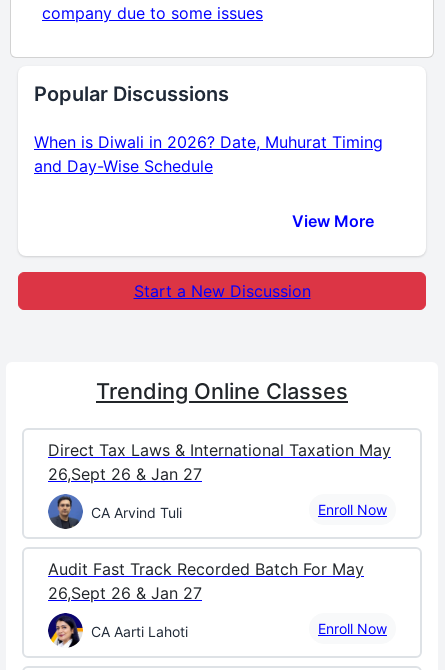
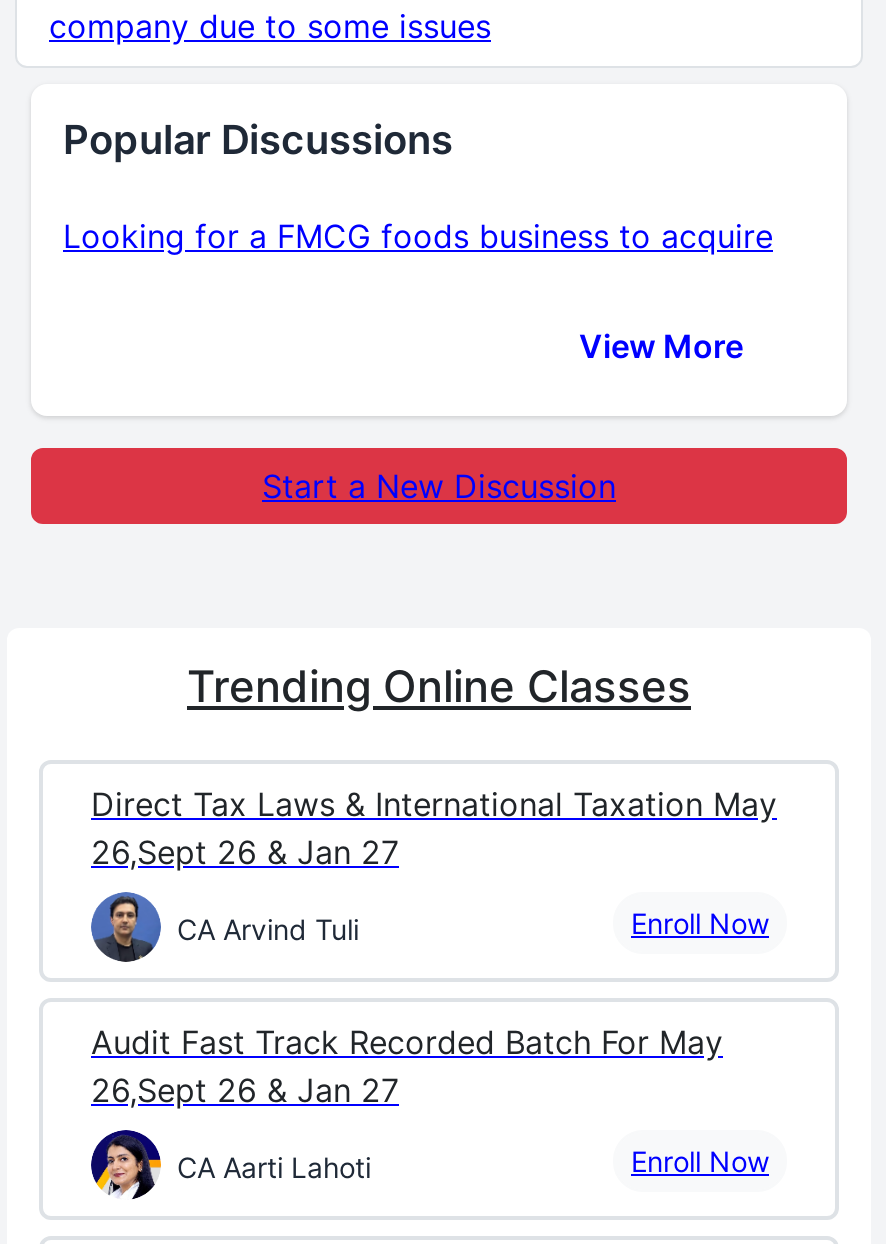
[34,132,383,176] When is Diwali in 2026? Date, Muhurat Timing | and Day-Wise Schedule -> [63,216,773,256] Looking for a FMCG foods business to acquire

